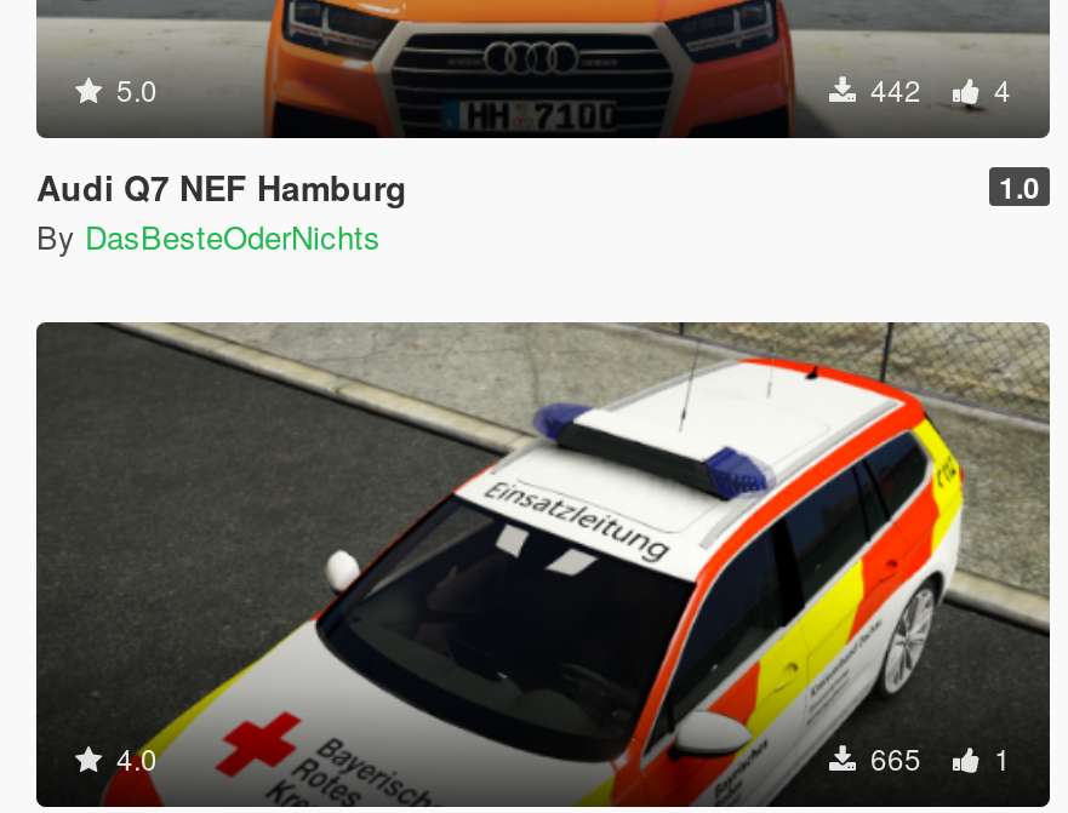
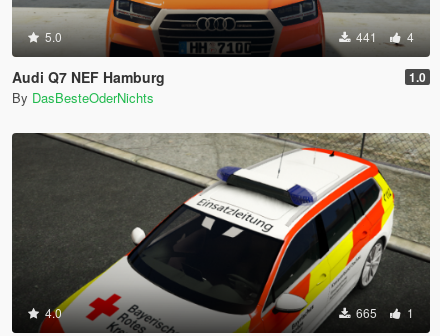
[863,69,1011,110] 442 4 -> [353,28,414,45] 441 4

